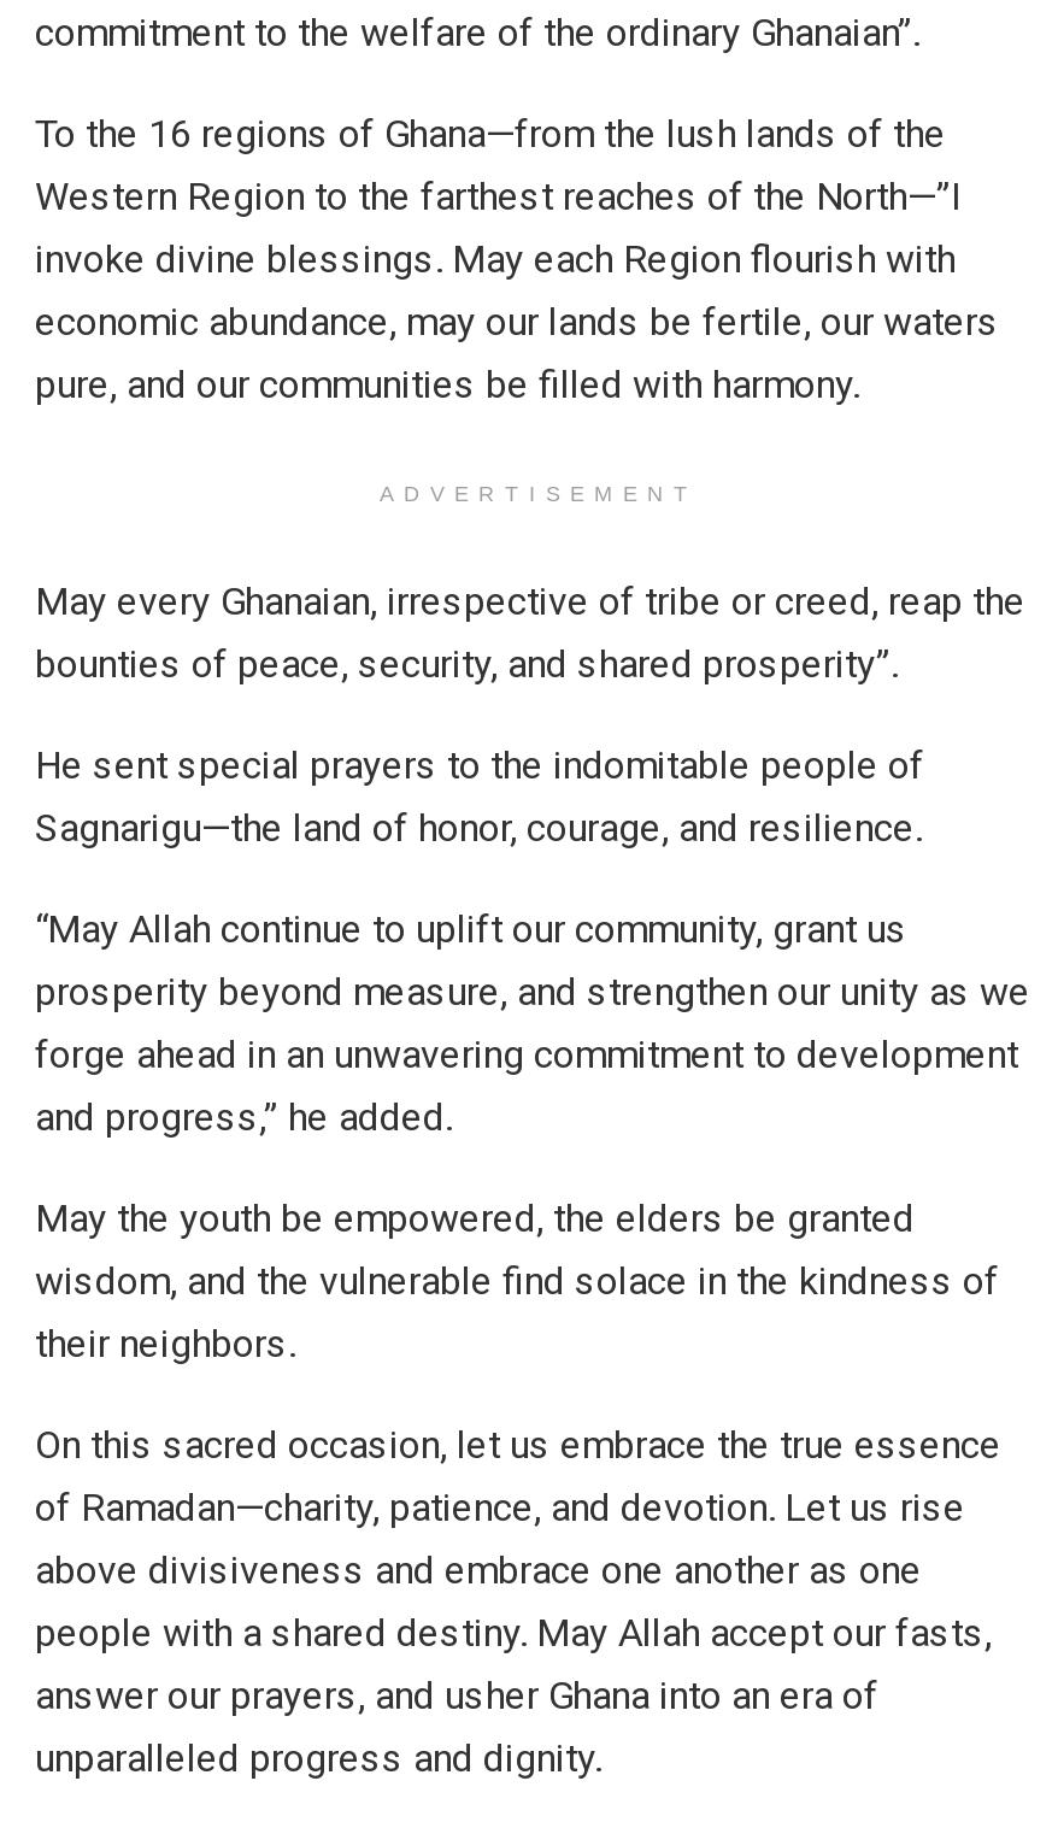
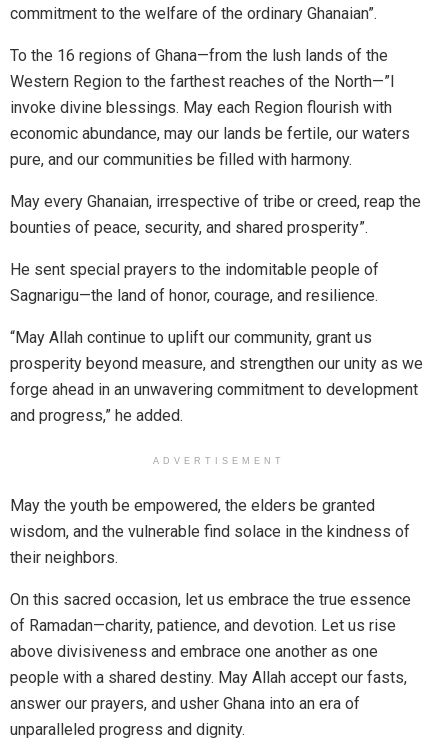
moved [380,482,698,506] -> [153,456,285,466]: ADVERTISEMENT
moved [35,578,1030,1139] -> [10,192,423,425]: May every Ghanaian, irrespective of tribe or creed, reap the | bounties of peace, security, and shared prosperity”. | He sent special prayers to the indomitable people of | Sagnarigu—the land of honor, courage, and resilience. | “May Allah continue to uplift our community, grant us | prosperity beyond measure, and strengthen our unity as we | forge ahead in an unwavering commitment to development | and progress,” he added.

